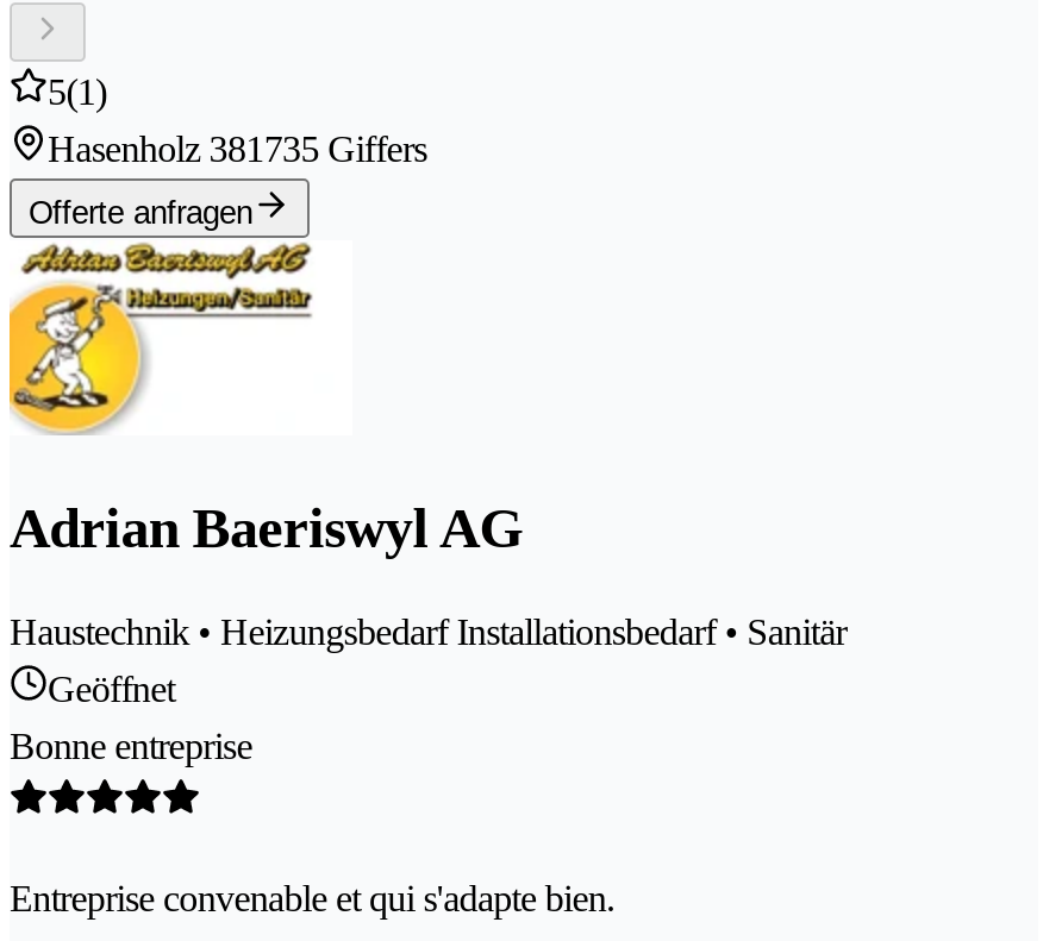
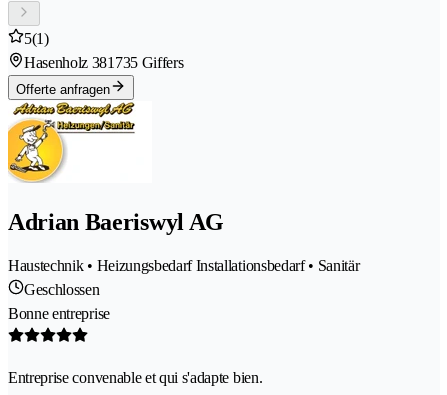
[48,669,175,709] Geöffnet -> [24,281,99,298] Geschlossen

